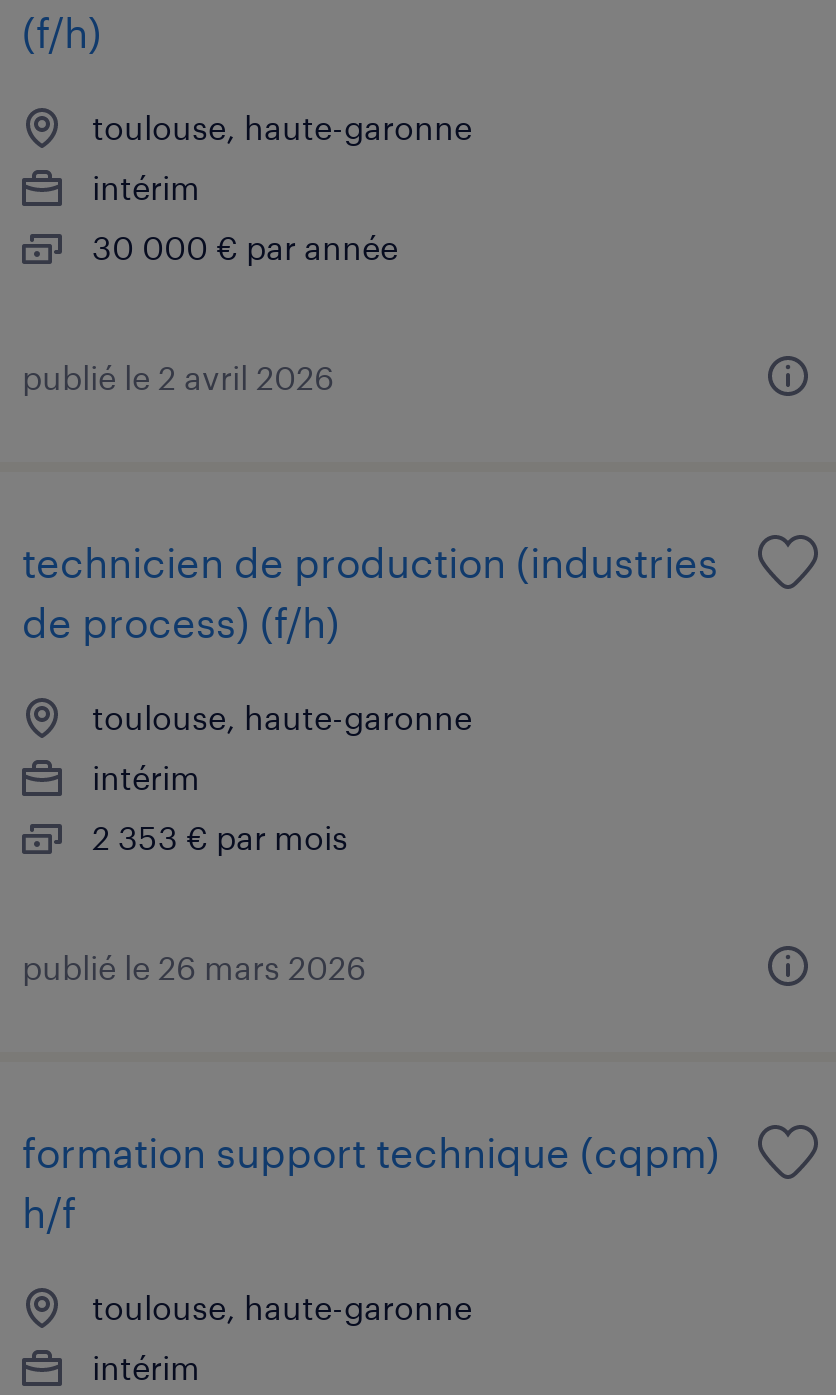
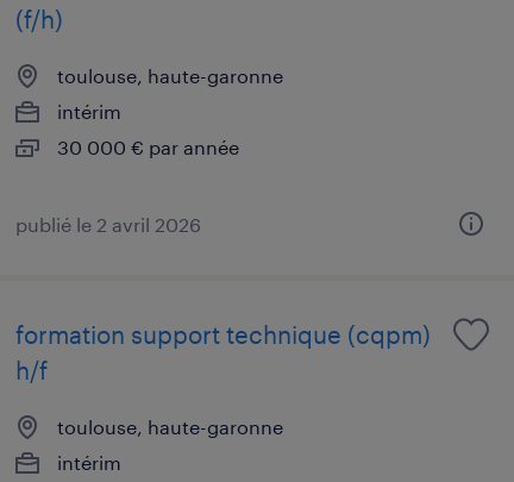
[22,538,718,986] technicien de production (industries | de process) (f/h) | toulouse, haute-garonne | intérim | 2 353 € par mois | publié le 26 mars 2026 -> none

